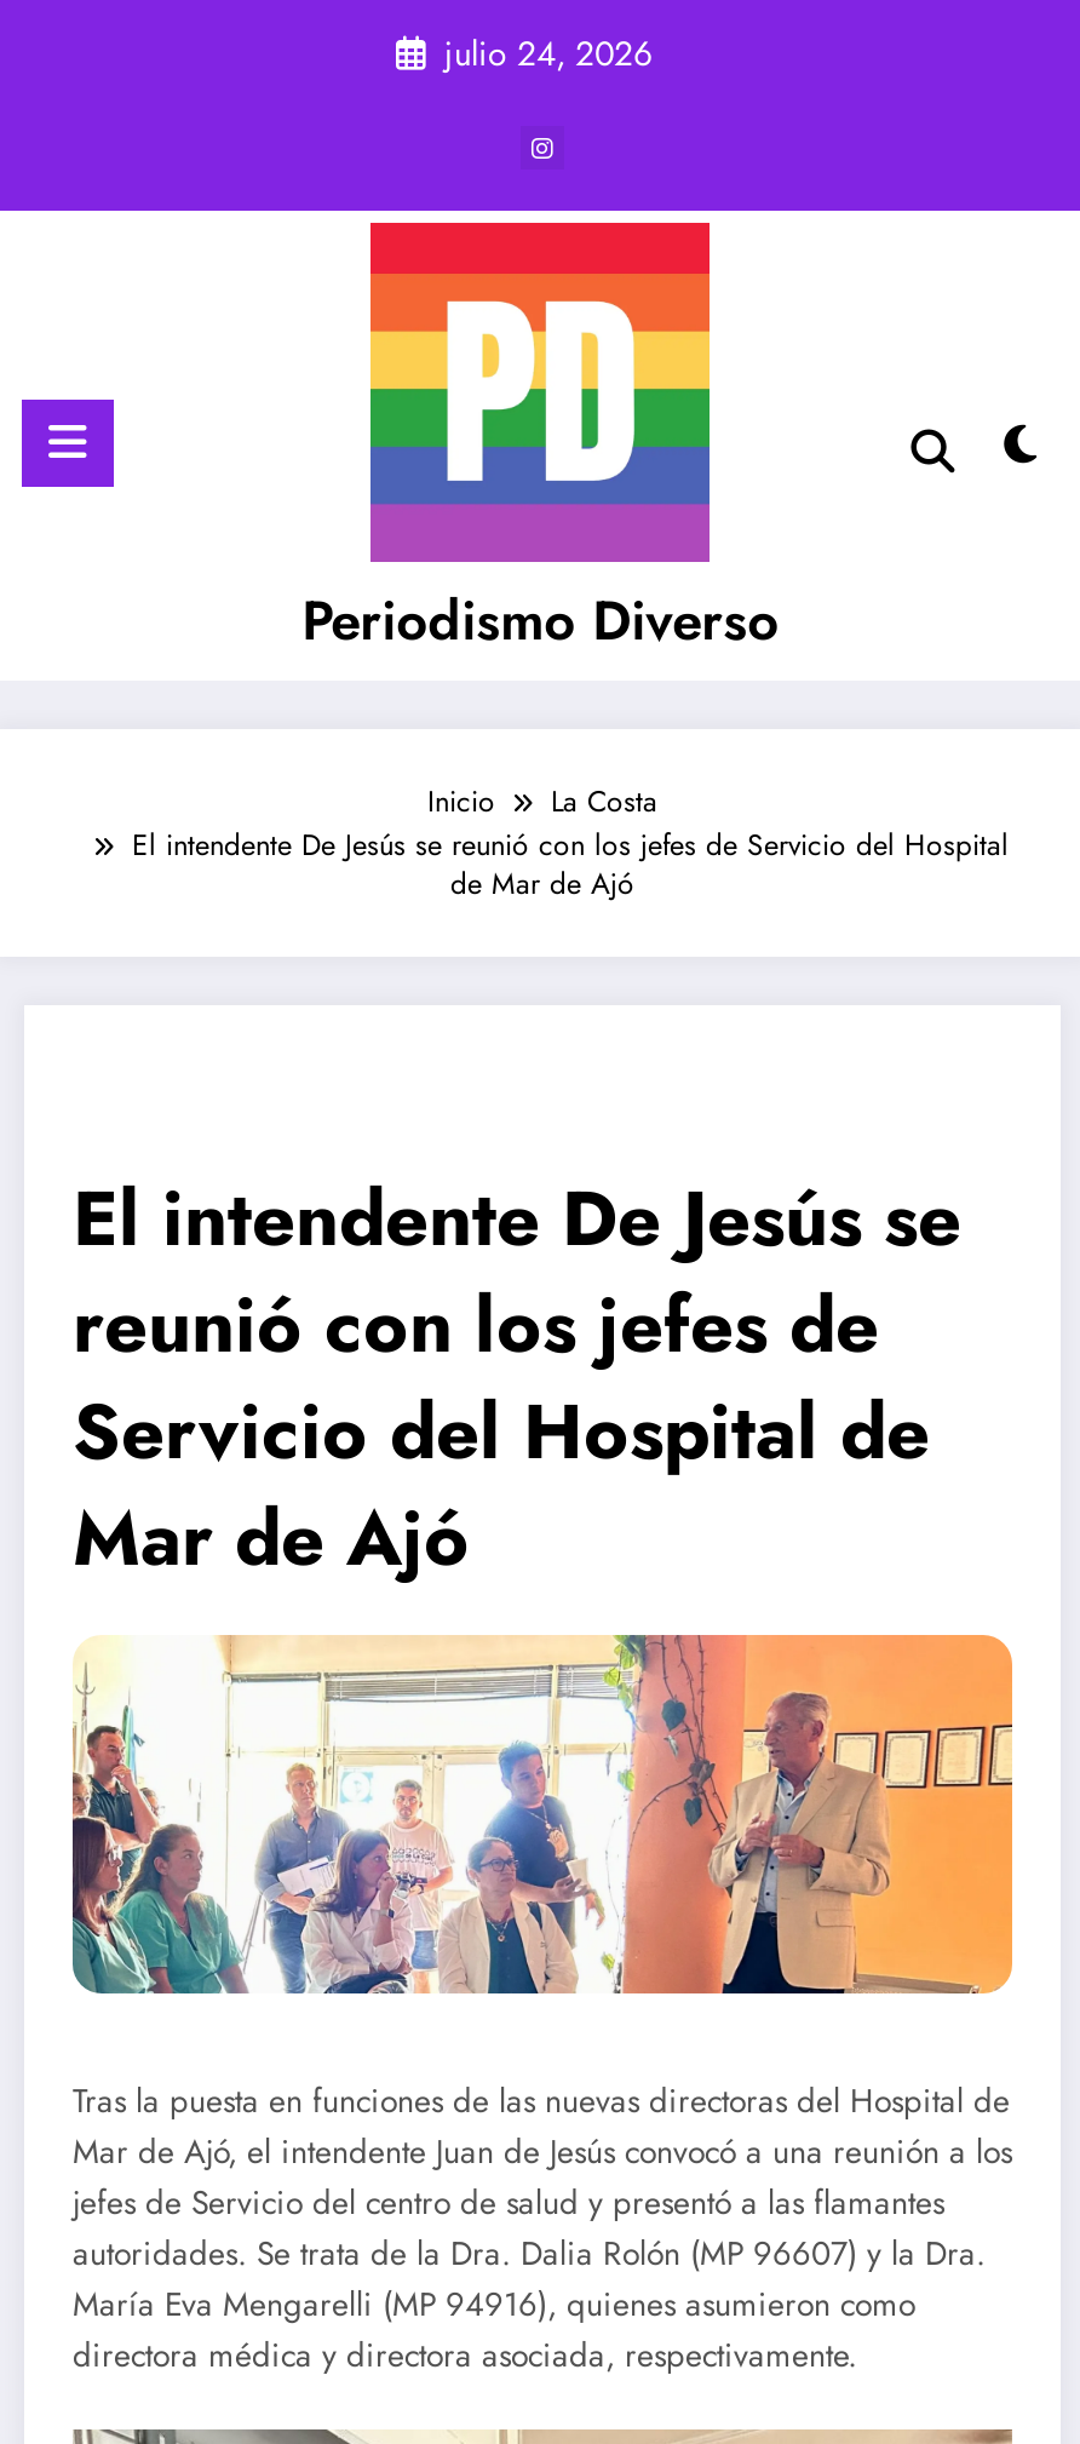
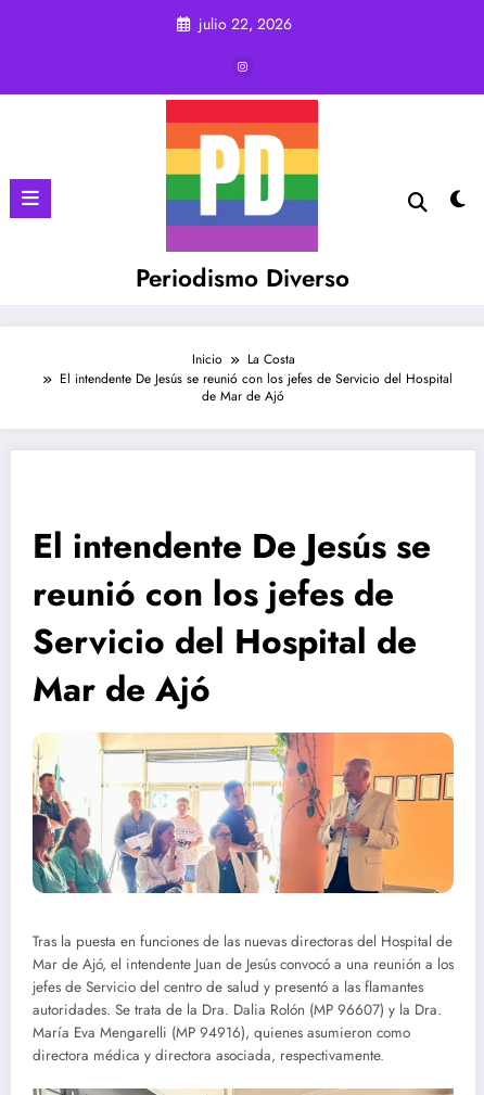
[444,29,653,78] julio 24, 2026 -> [199,13,292,35] julio 22, 2026

